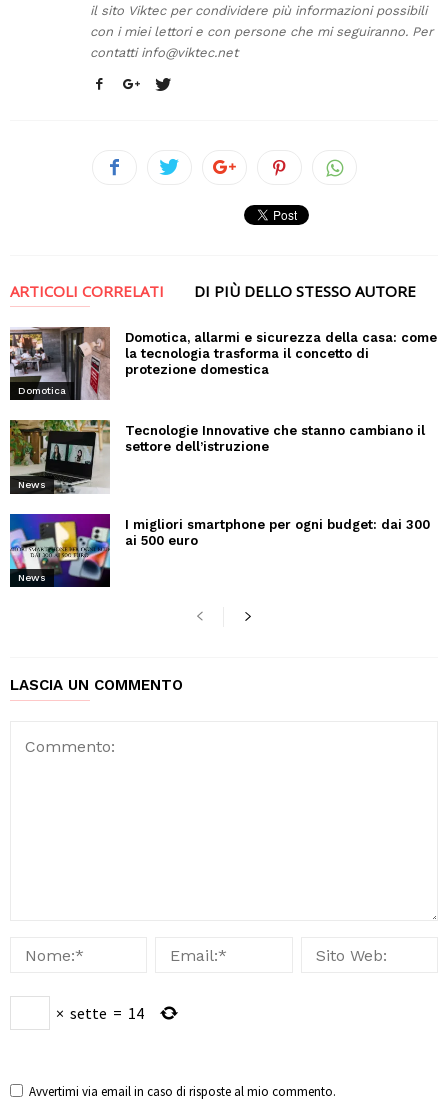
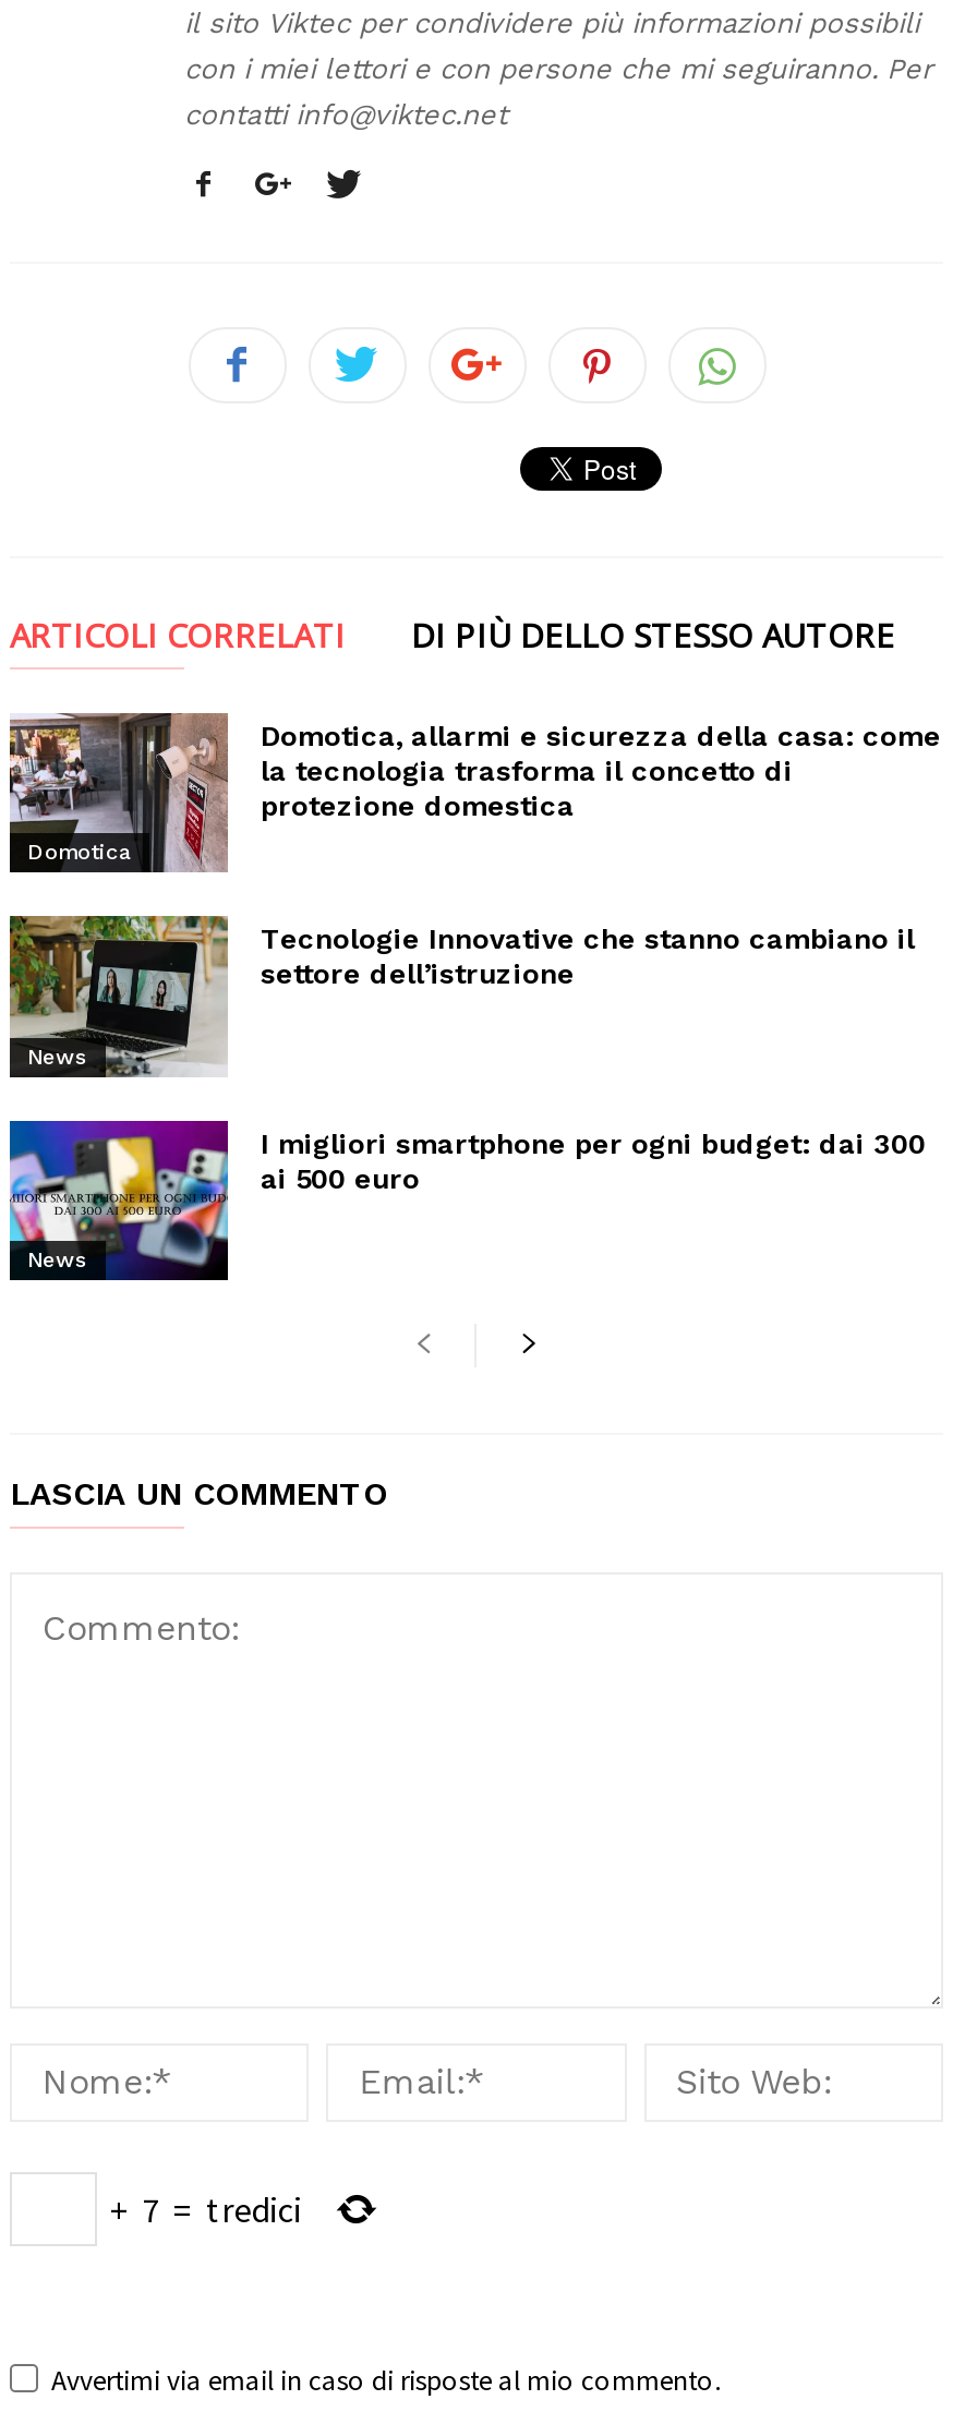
[53,1003,144,1023] × sette = 14 -> [104,2187,302,2231] + 7 = tredici

